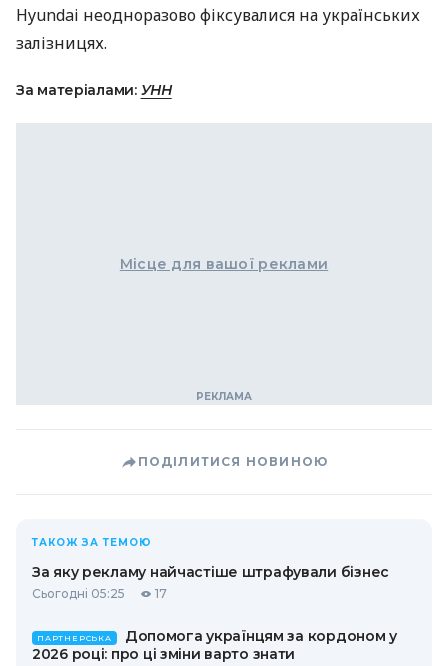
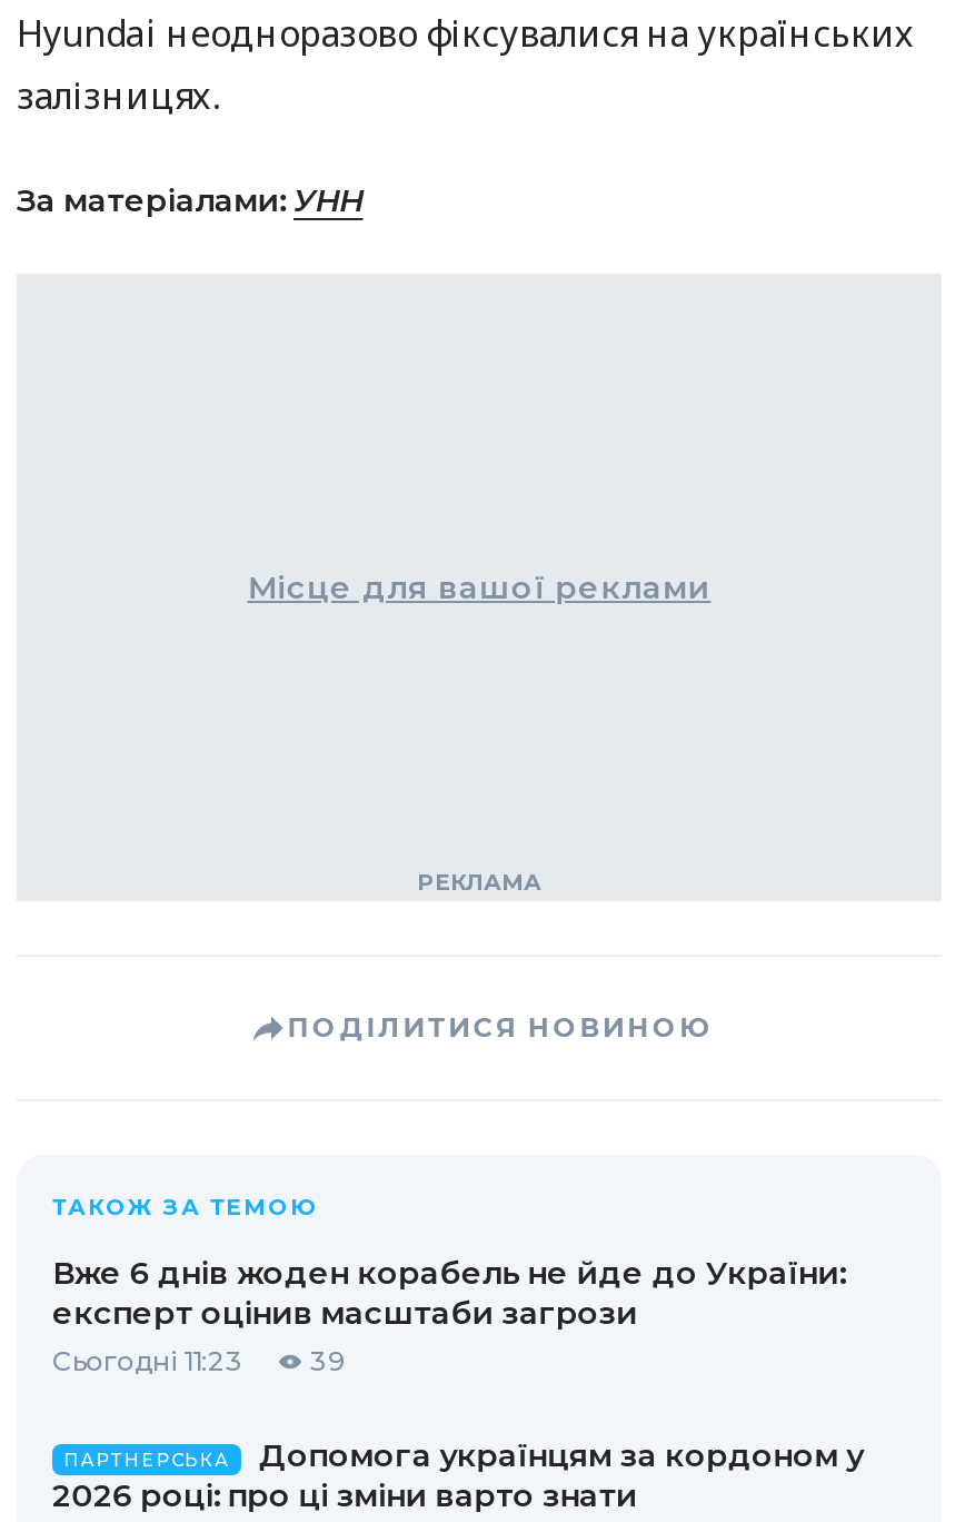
[32,563,389,601] За яку рекламу найчастіше штрафували бізнес | Сьогодні 05:25 | 17 -> [52,1253,845,1377] Вже 6 днів жоден корабель не йде до України: | експерт оцінив масштаби загрози | Сьогодні 11:23 | 39

